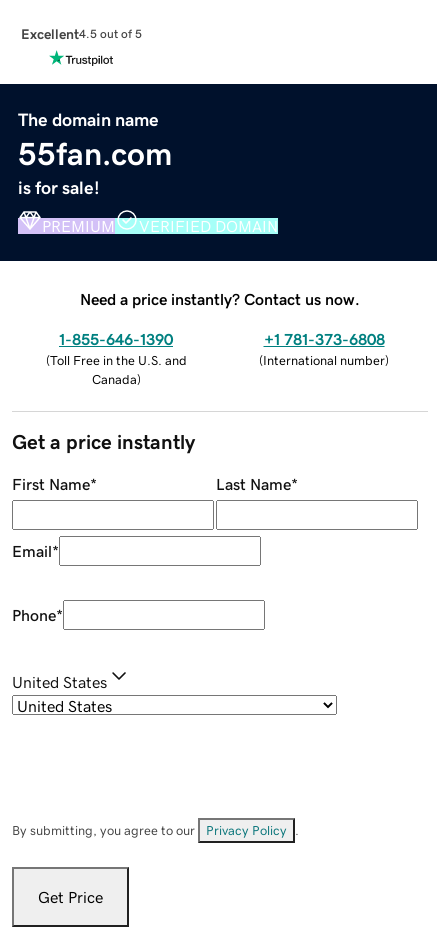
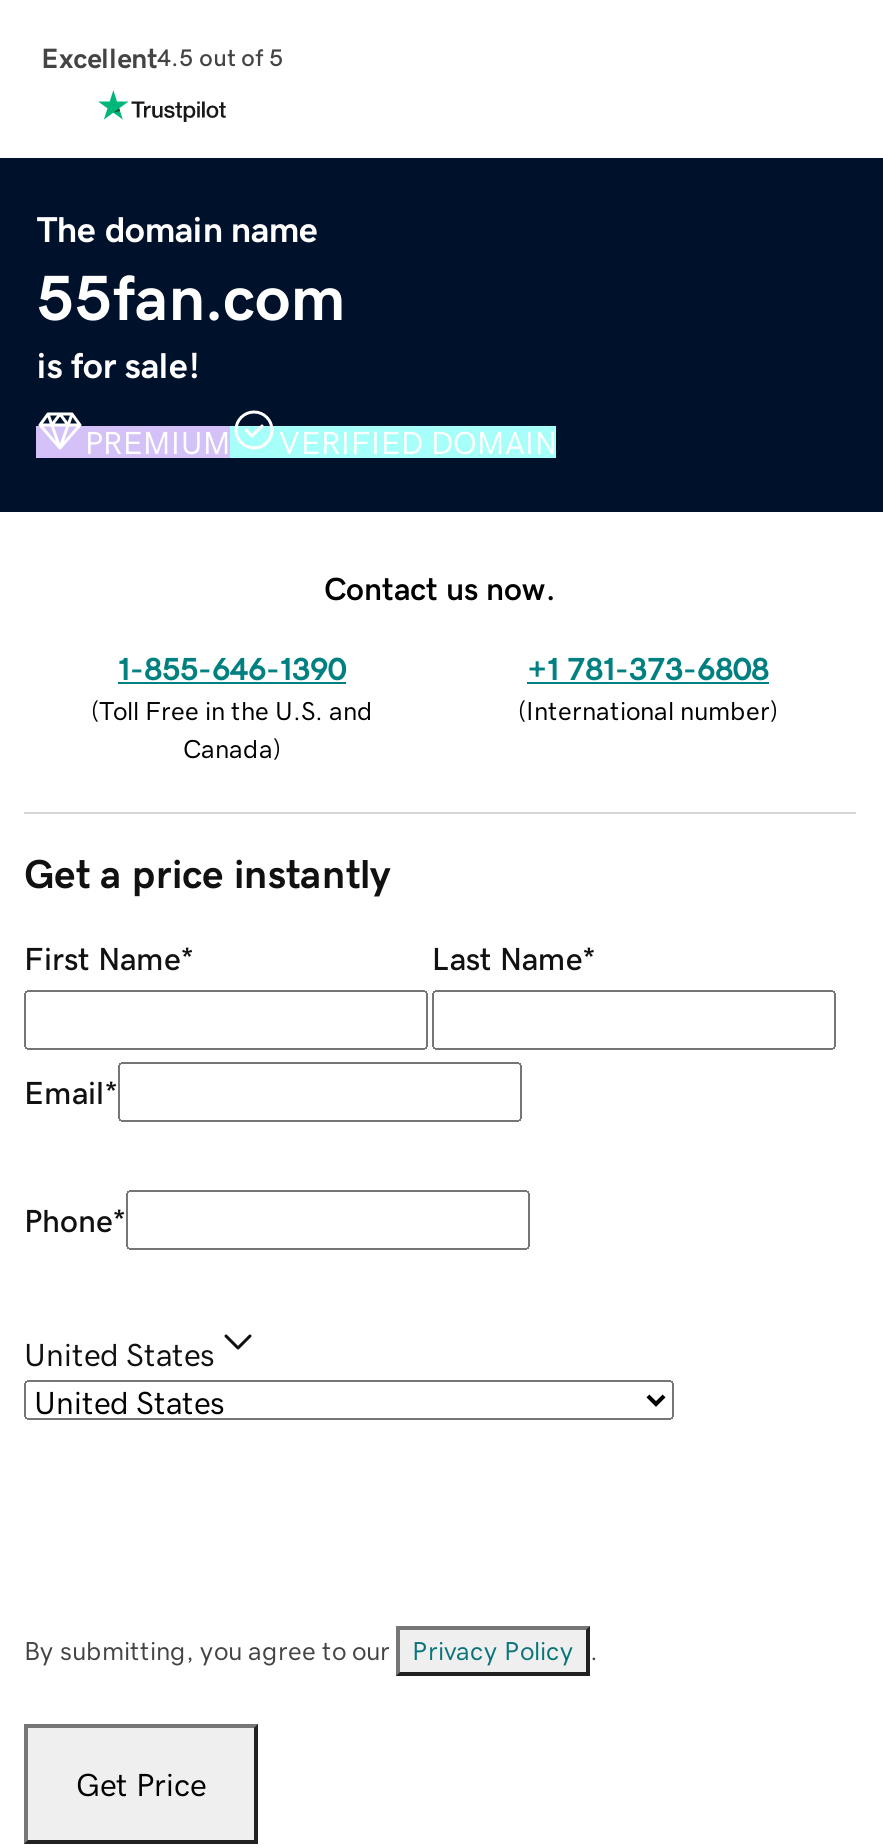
[80,291,360,307] Need a price instantly? Contact us now. -> [324,571,556,603] Contact us now.

